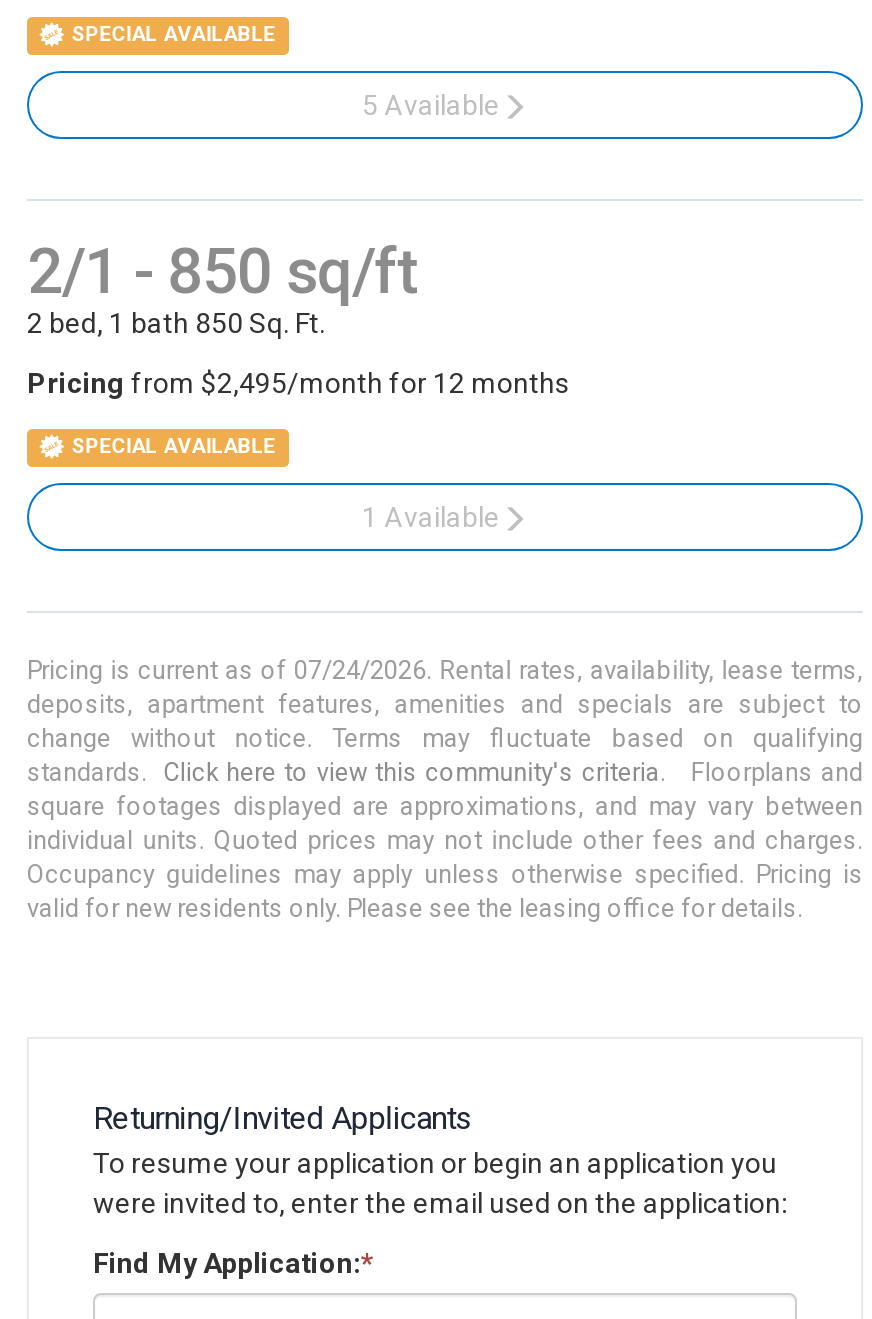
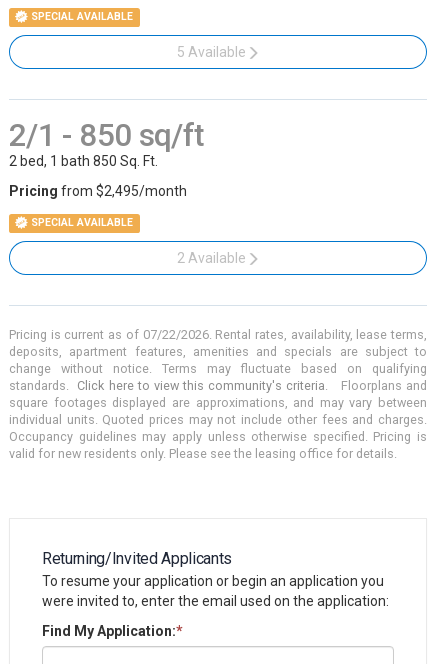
[27,368,569,400] Pricing from $2,495/month for 12 months -> [9,183,187,199] Pricing from $2,495/month
[362,502,500,534] 1 Available -> [176,250,245,266] 2 Available
[27,656,863,686] Pricing is current as of 07/24/2026. Rental rates, availability, lease terms, -> [9,327,427,342] Pricing is current as of 07/22/2026. Rental rates, availability, lease terms,

